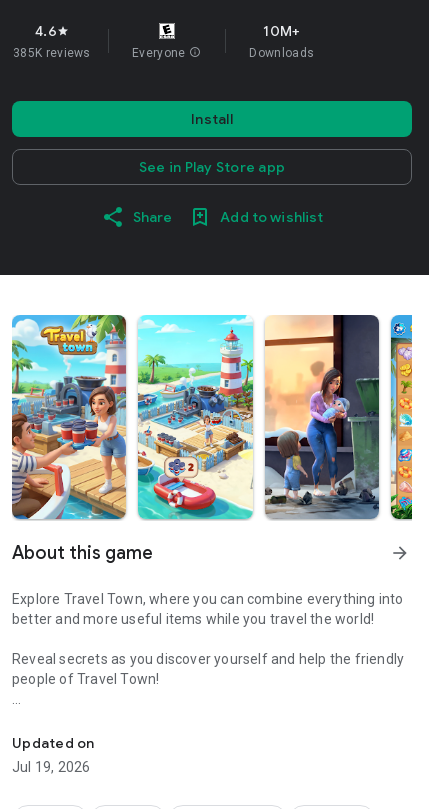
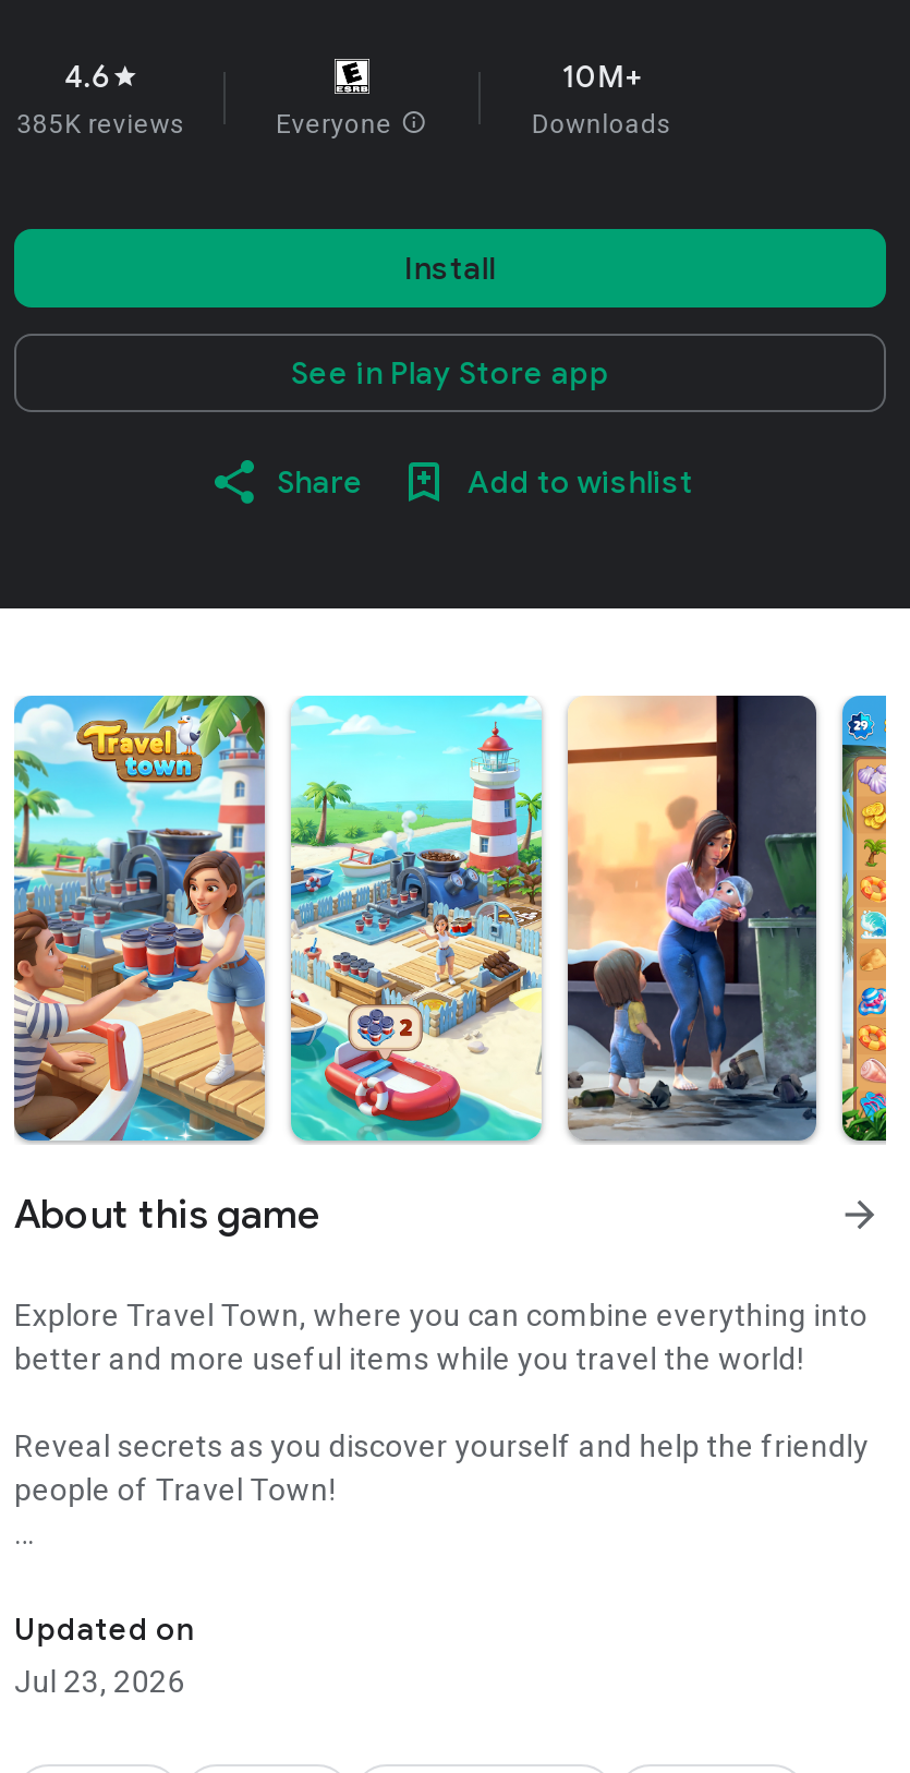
[12,759,90,775] Jul 19, 2026 -> [14,1664,185,1699] Jul 23, 2026

